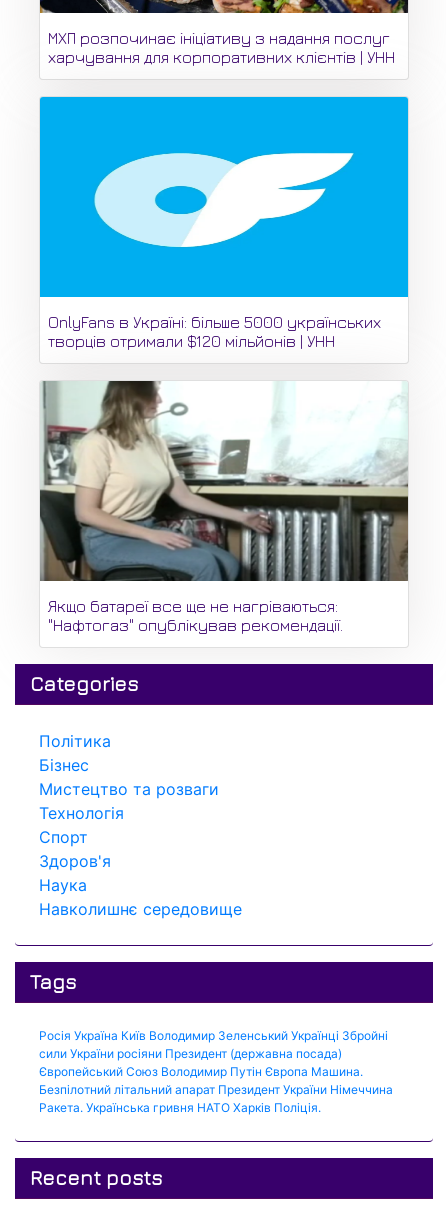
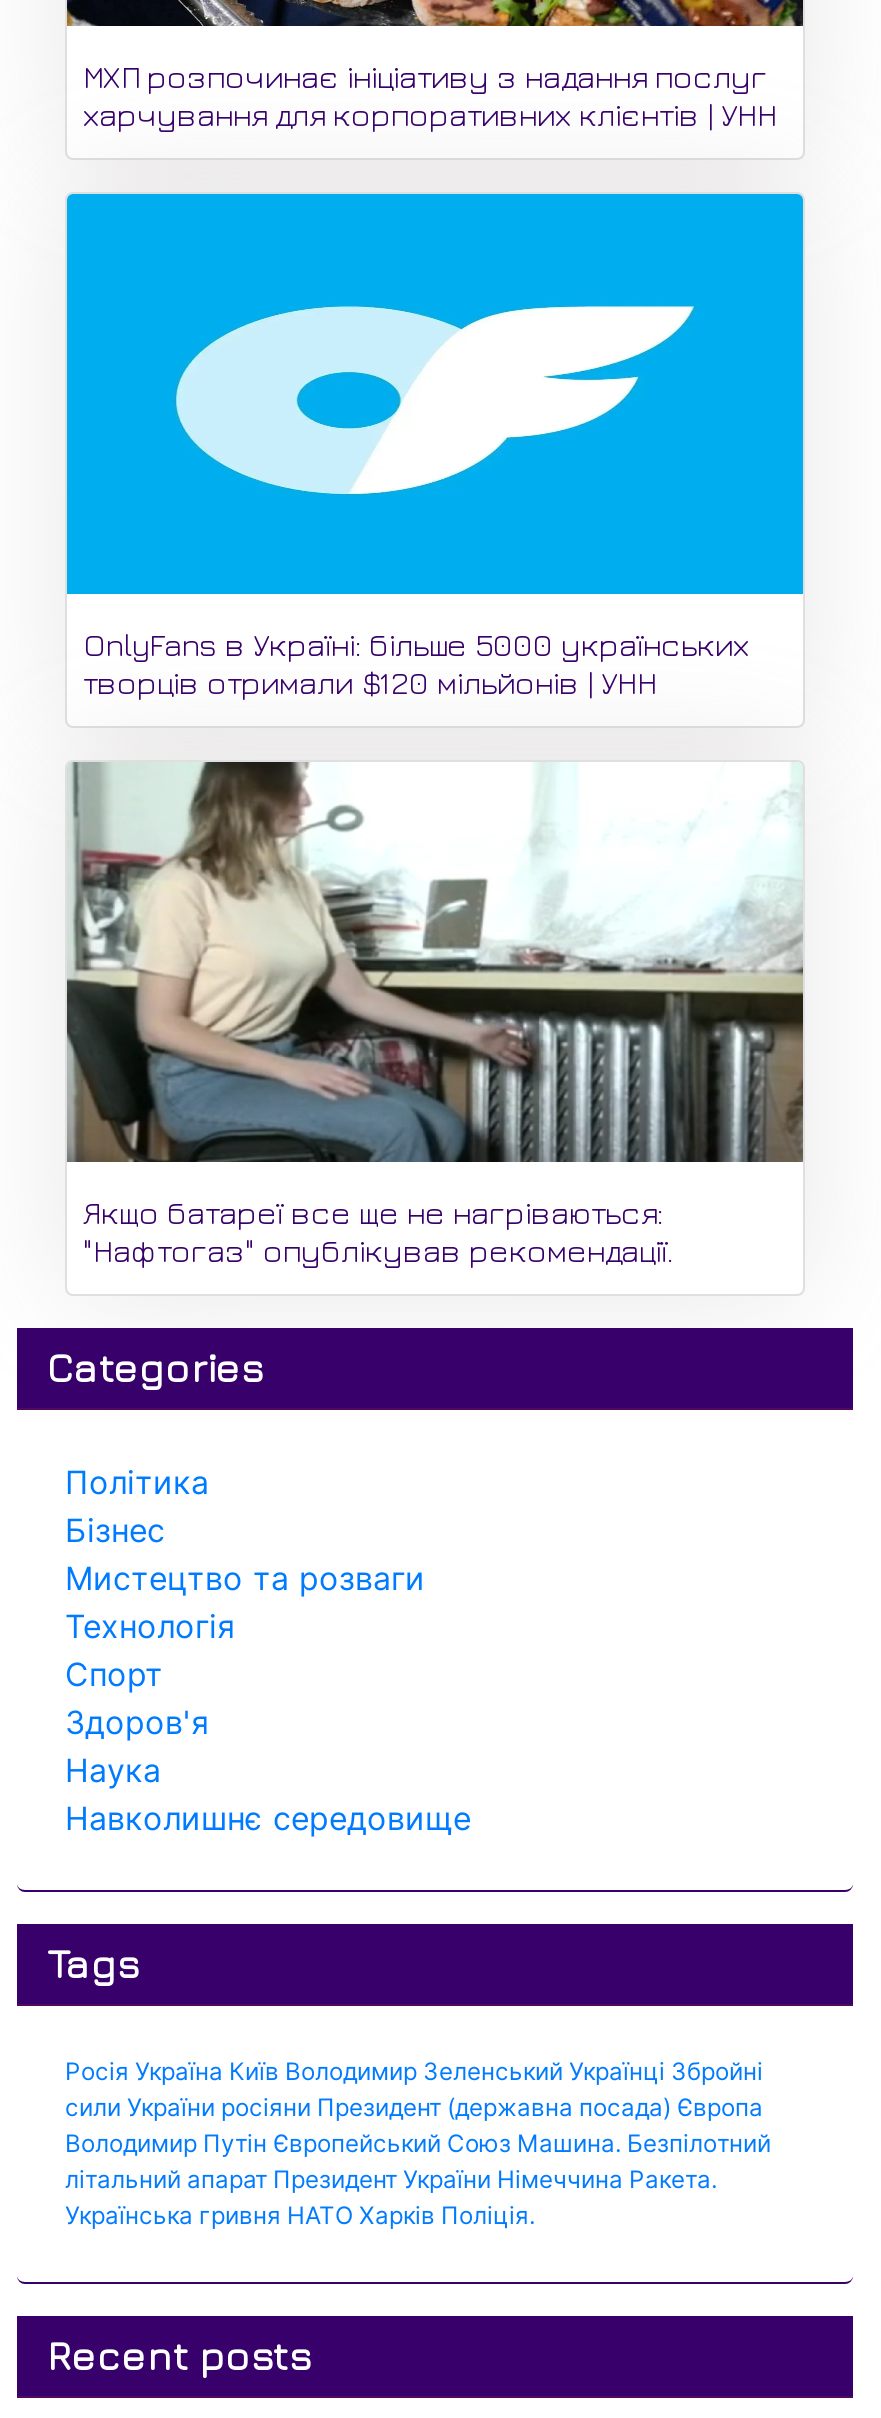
[39,1046,393,1115] сили України росіяни Президент (державна посада) | Європейський Союз Володимир Путін Європа Машина. | Безпілотний літальний апарат Президент України Німеччина | Ракета. Українська гривня НАТО Харків Поліція. -> [65,2092,771,2230] сили України росіяни Президент (державна посада) Європа | Володимир Путін Європейський Союз Машина. Безпілотний | літальний апарат Президент України Німеччина Ракета. | Українська гривня НАТО Харків Поліція.

